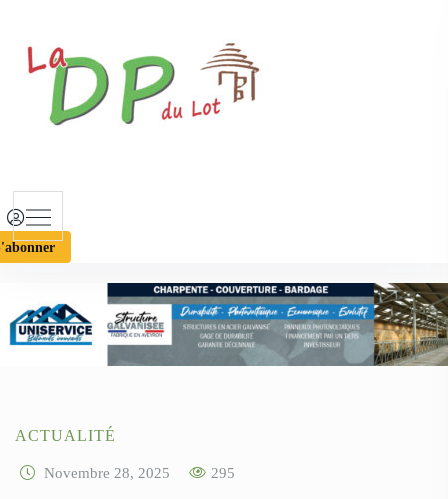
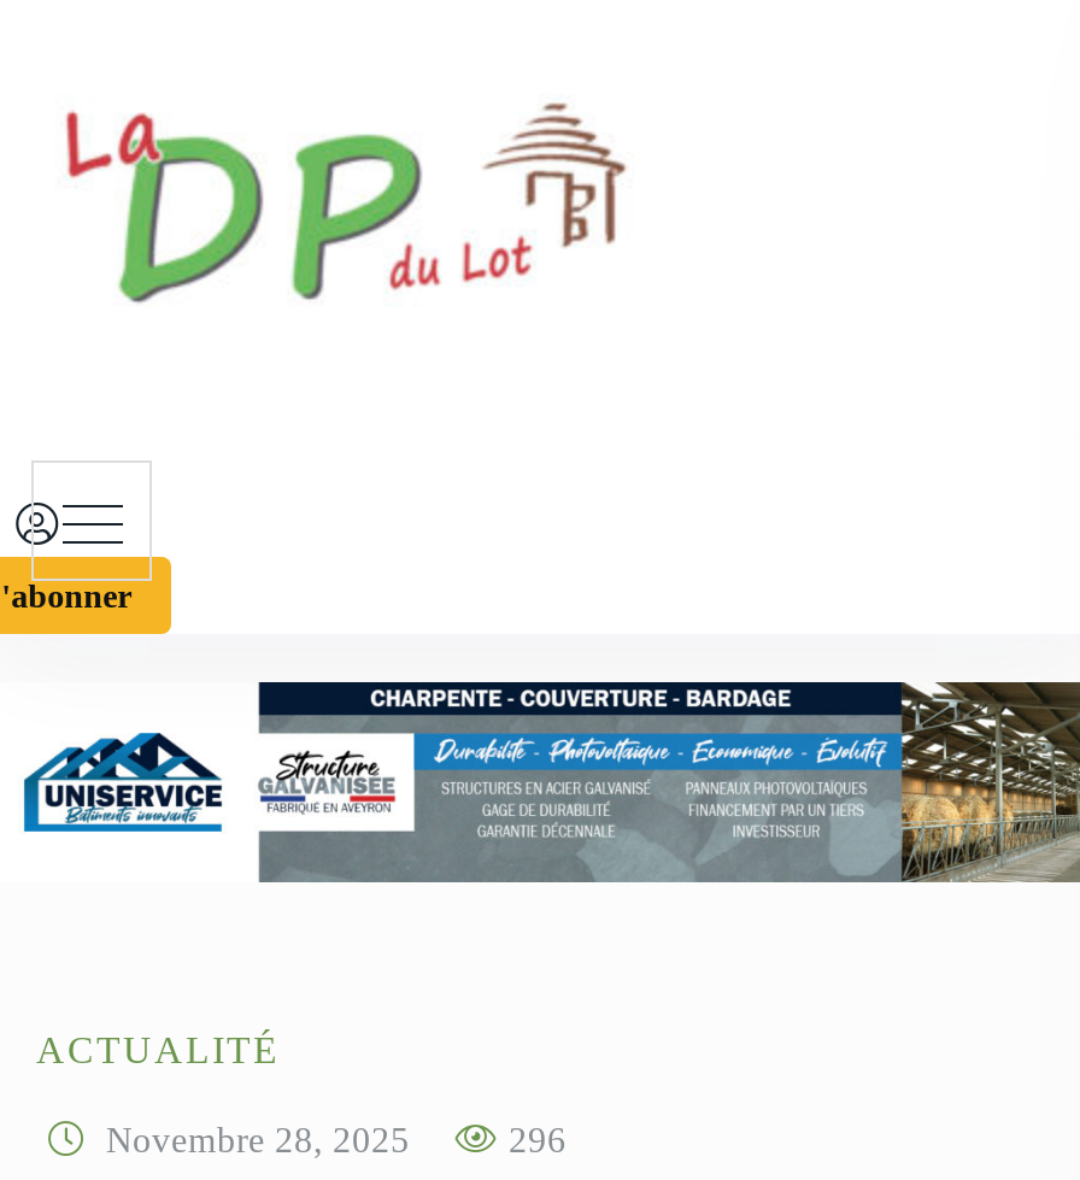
[211,465,235,481] 295 -> [509,1121,567,1160] 296

